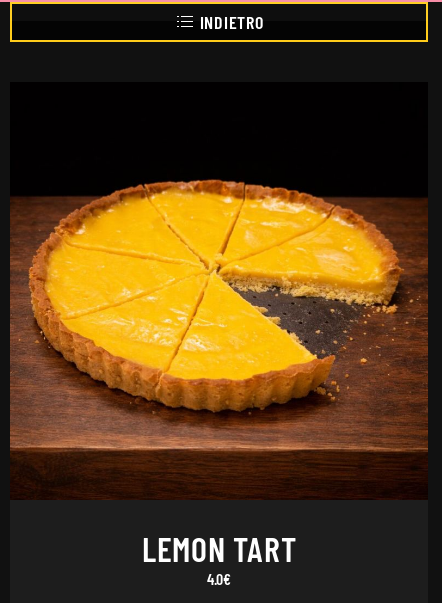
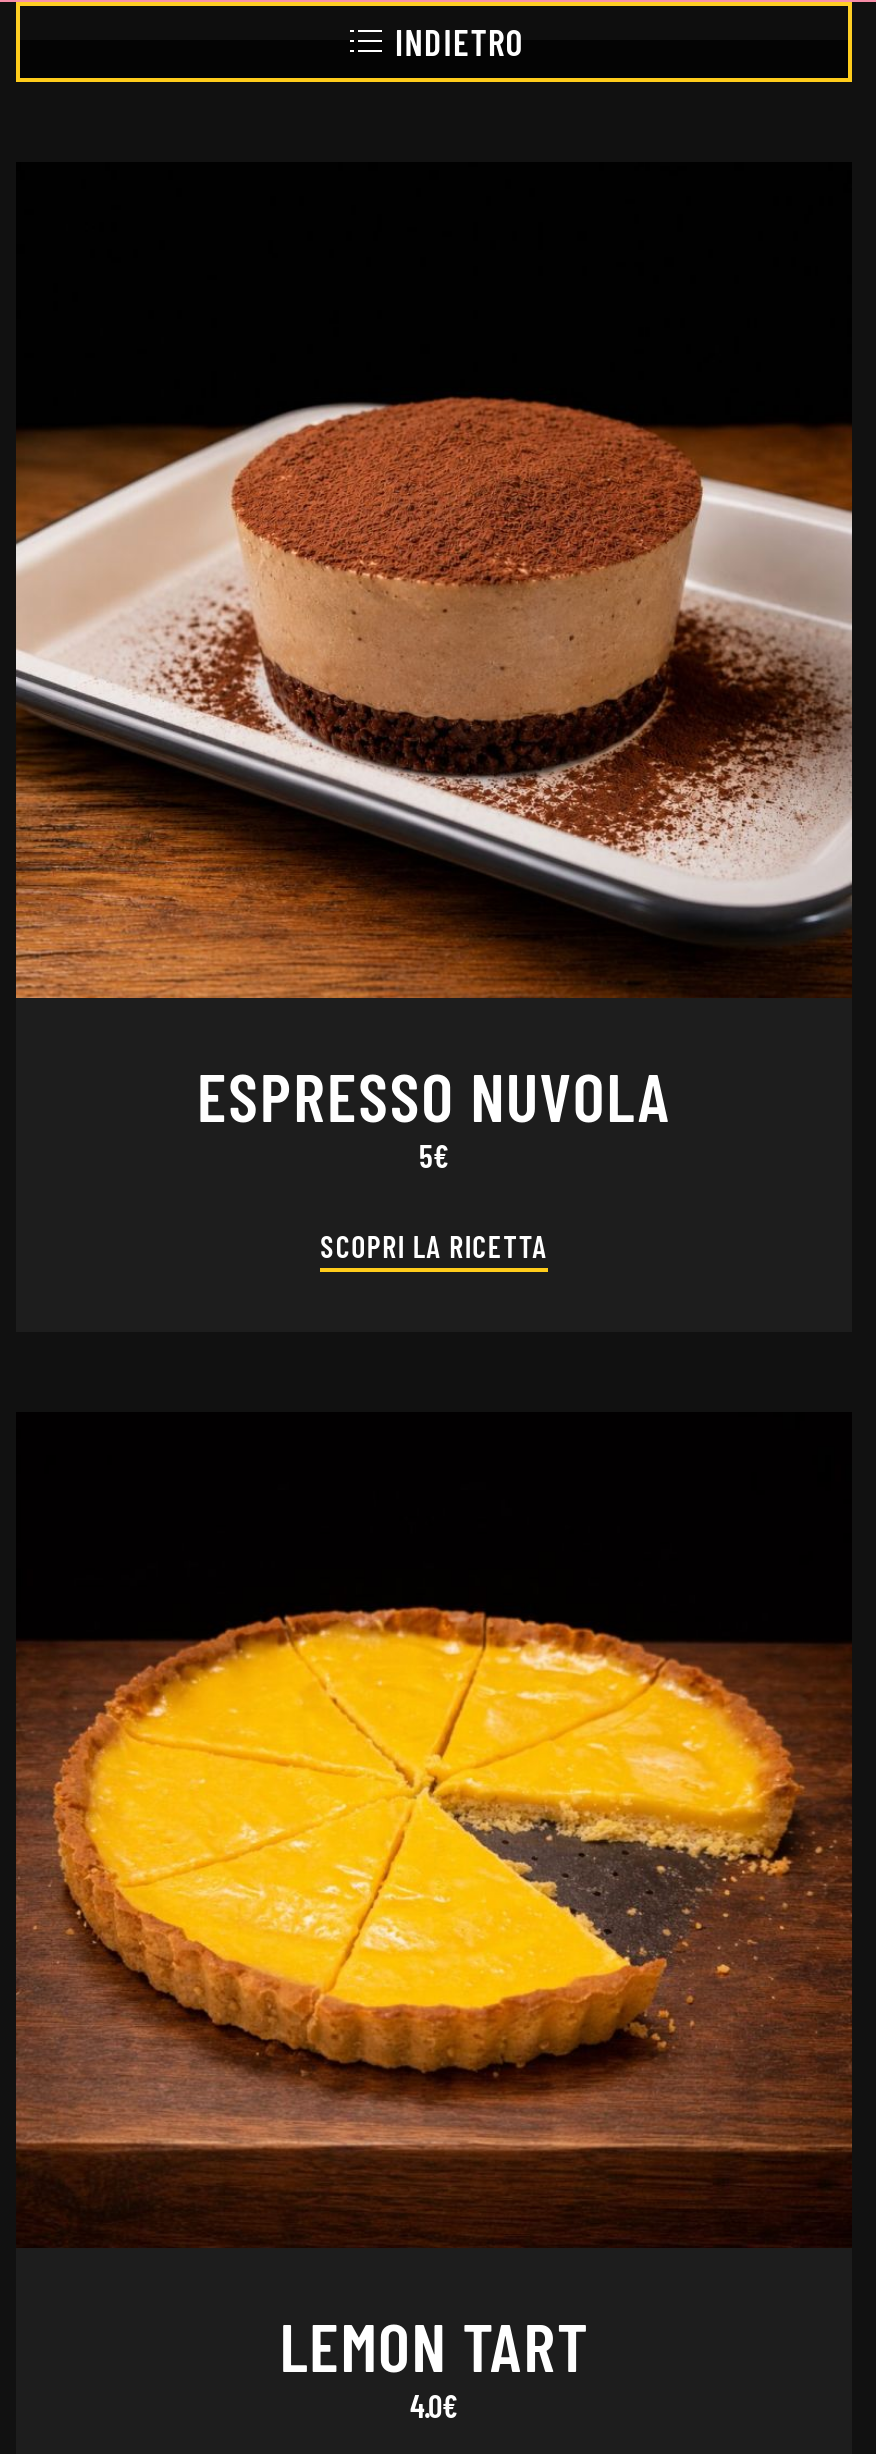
none -> [14,356,854,1264] [image] | ESPRESSO NUVOLA | 5€ | SCOPRI LA RICETTA

